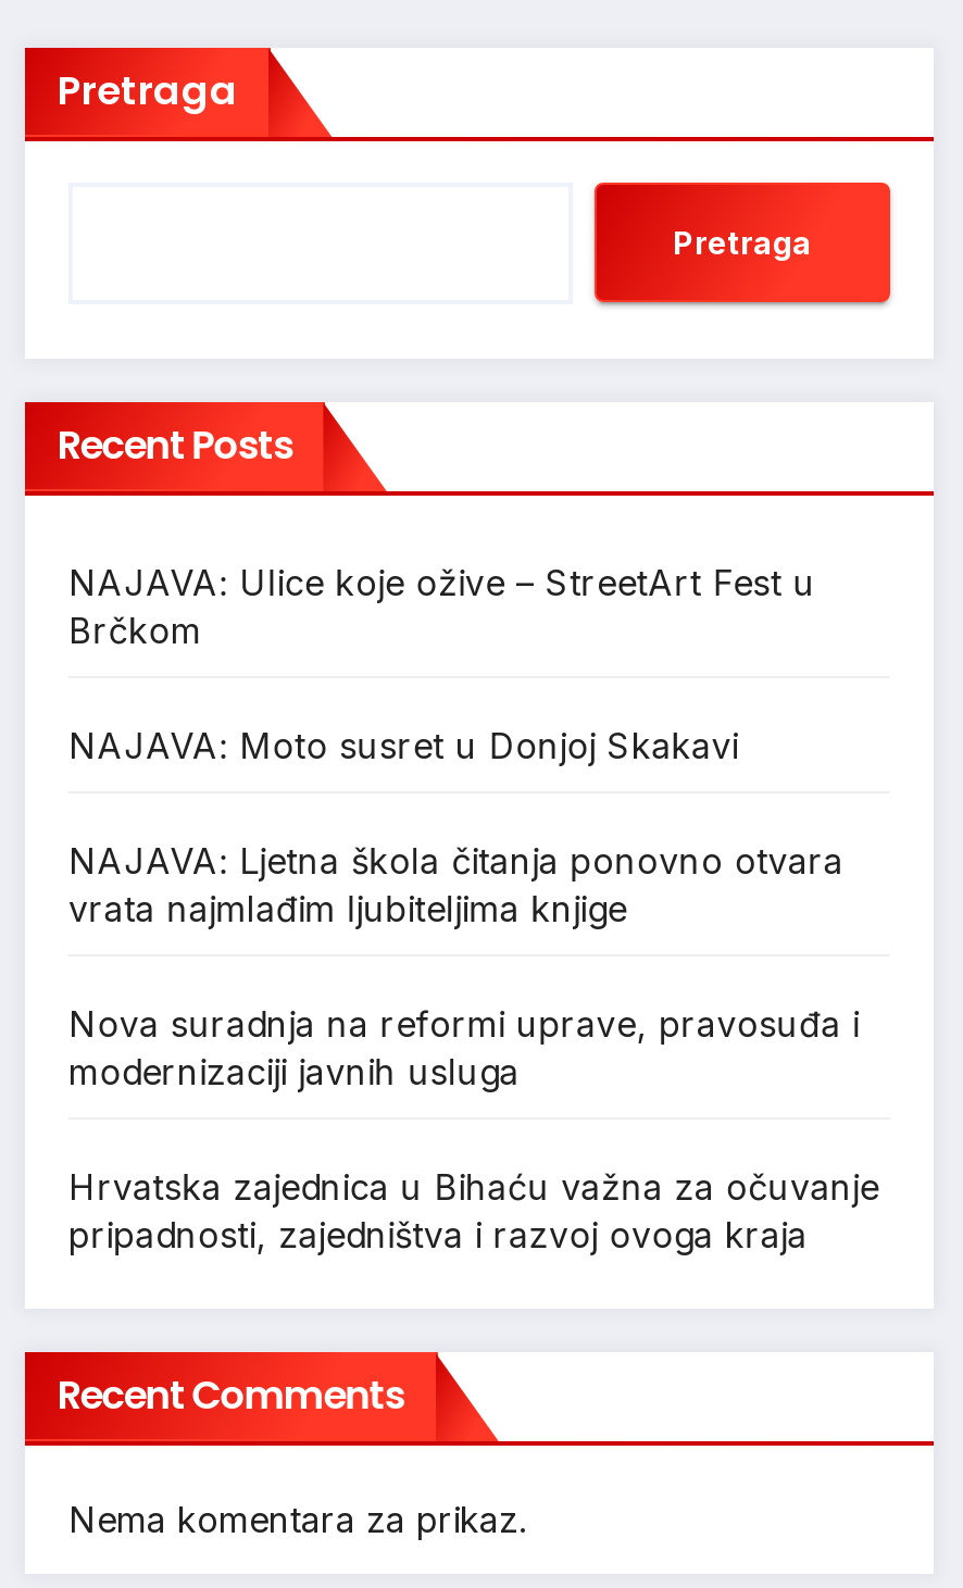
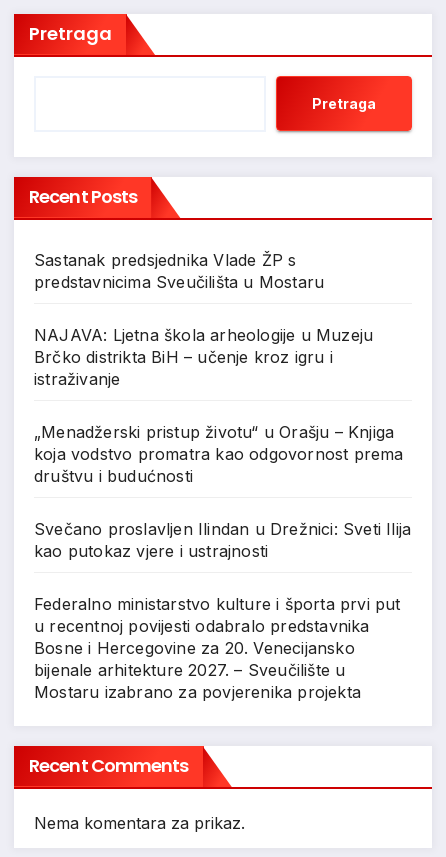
[68,561,815,653] NAJAVA: Ulice koje ožive – StreetArt Fest u | Brčkom -> [34,250,324,292] Sastanak predsjednika Vlade ŽP s | predstavnicima Sveučilišta u Mostaru
[68,724,738,768] NAJAVA: Moto susret u Donjoj Skakavi -> [34,325,373,389] NAJAVA: Ljetna škola arheologije u Muzeju | Brčko distrikta BiH – učenje kroz igru i | istraživanje
[68,840,844,931] NAJAVA: Ljetna škola čitanja ponovno otvara | vrata najmlađim ljubiteljima knjige -> [34,422,404,486] „Menadžerski pristup životu“ u Orašju – Knjiga | koja vodstvo promatra kao odgovornost prema | društvu i budućnosti
[68,1003,859,1094] Nova suradnja na reformi uprave, pravosuđa i | modernizaciji javnih usluga -> [34,519,411,561] Svečano proslavljen Ilindan u Drežnici: Sveti Ilija | kao putokaz vjere i ustrajnosti
[68,1166,879,1257] Hrvatska zajednica u Bihaću važna za očuvanje | pripadnosti, zajedništva i razvoj ovoga kraja -> [34,594,401,702] Federalno ministarstvo kulture i športa prvi put | u recentnoj povijesti odabralo predstavnika | Bosne i Hercegovine za 20. Venecijansko | bijenale arhitekture 2027. – Sveučilište u | Mostaru izabrano za povjerenika projekta

